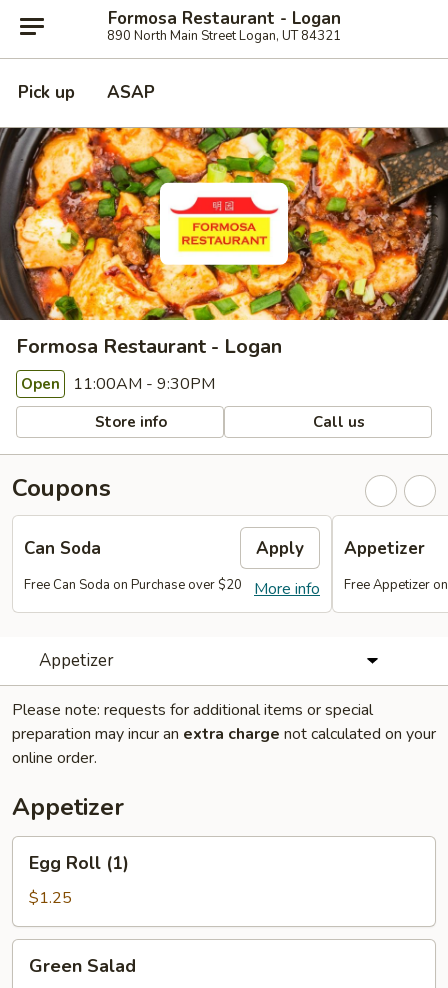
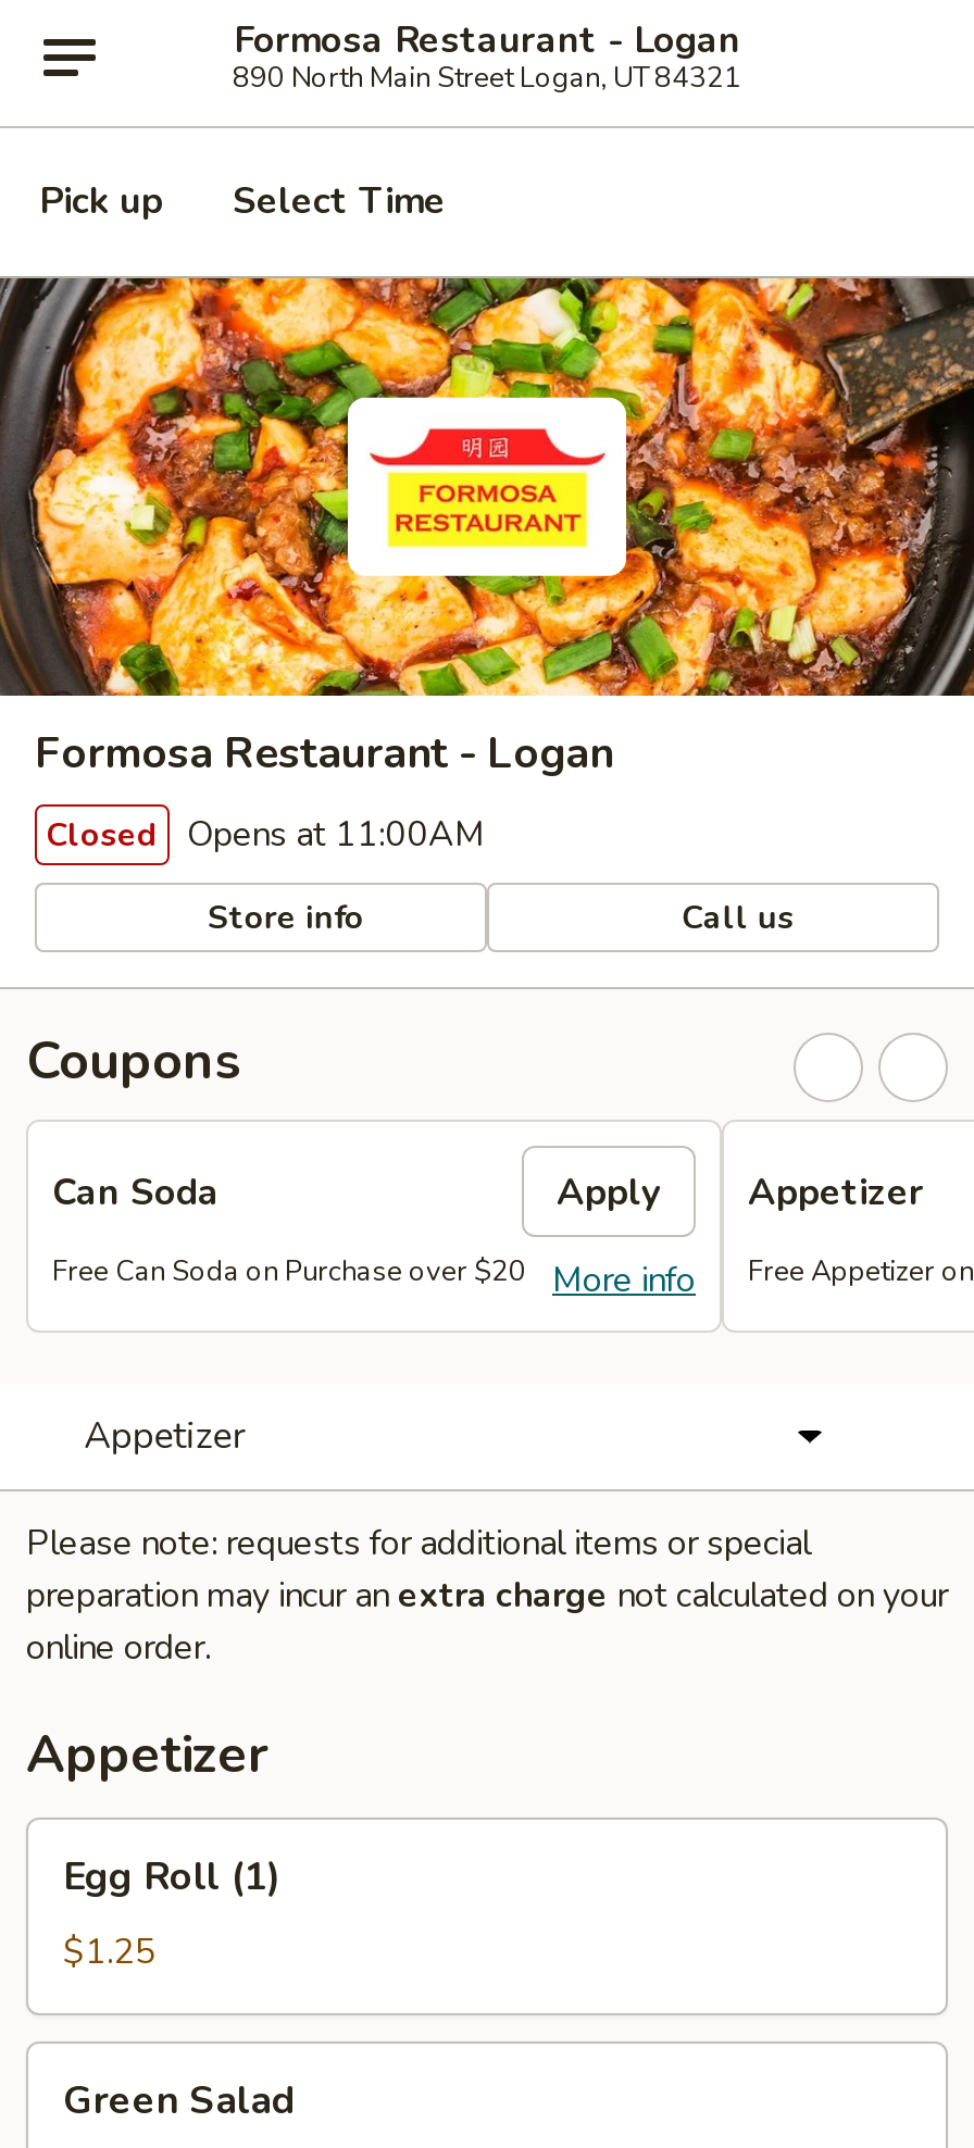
[107,81,155,104] ASAP -> [233,176,446,226] Select Time
[21,373,215,395] Open 11:00AM - 9:30PM -> [46,811,485,859] Closed Opens at 11:00AM

